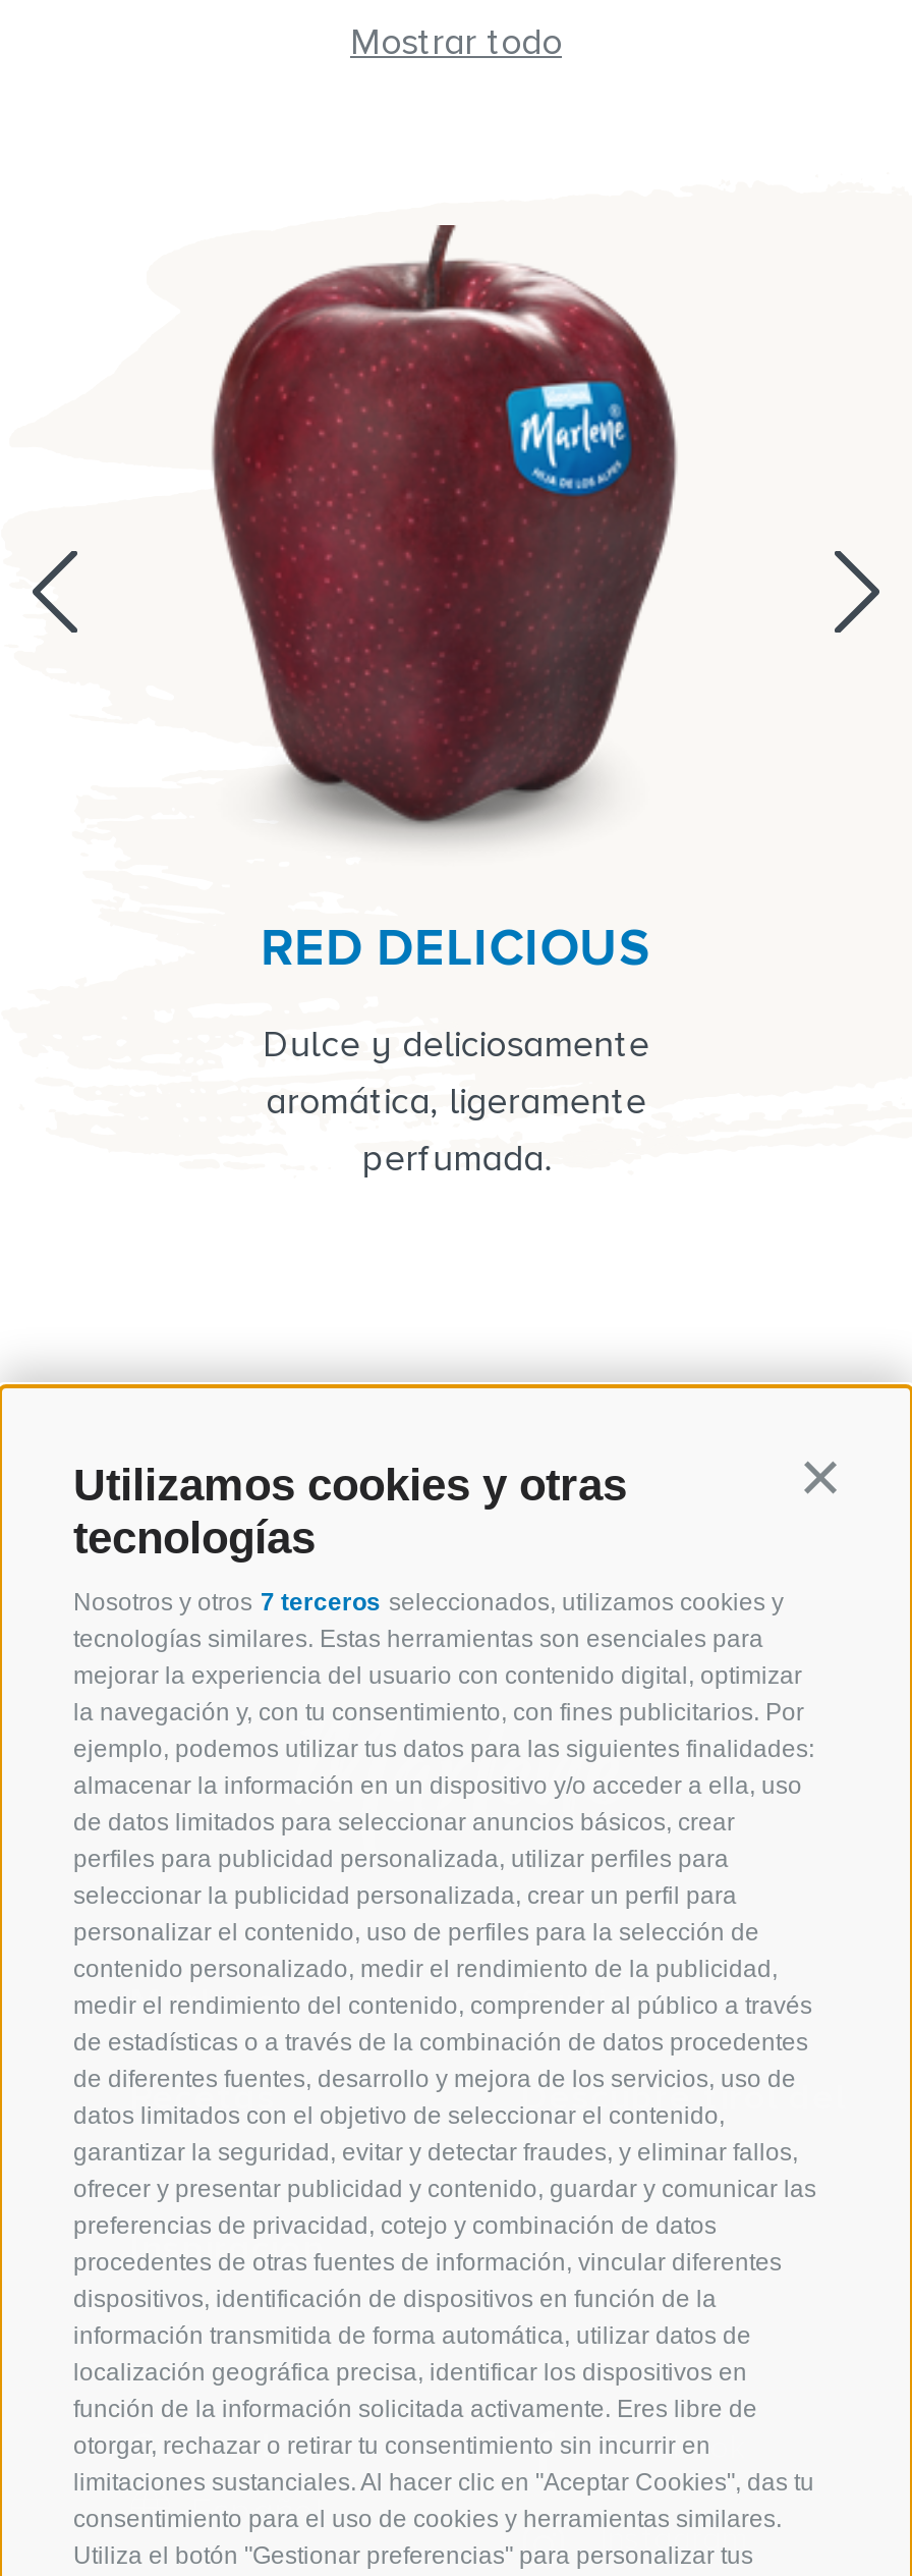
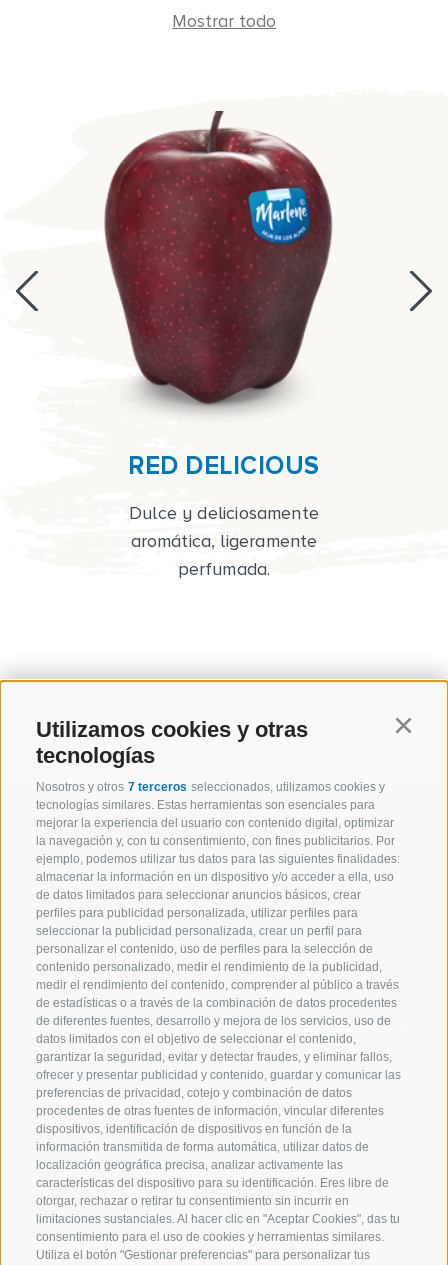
[73,2359,757,2424] localización geográfica precisa, identificar los dispositivos en | función de la información solicitada activamente. Eres libre de -> [36,1158,389,1190] localización geográfica precisa, analizar activamente las | características del dispositivo para su identificación. Eres libre de

